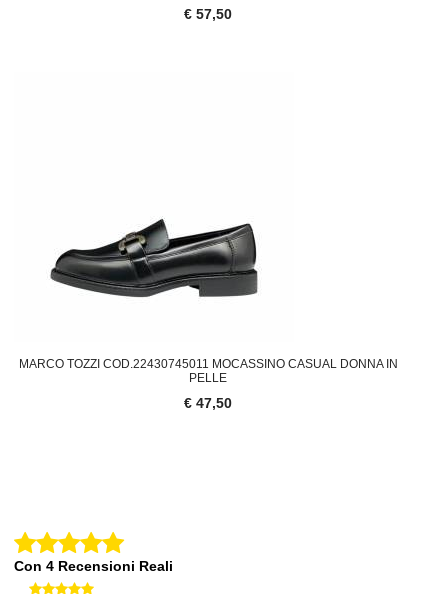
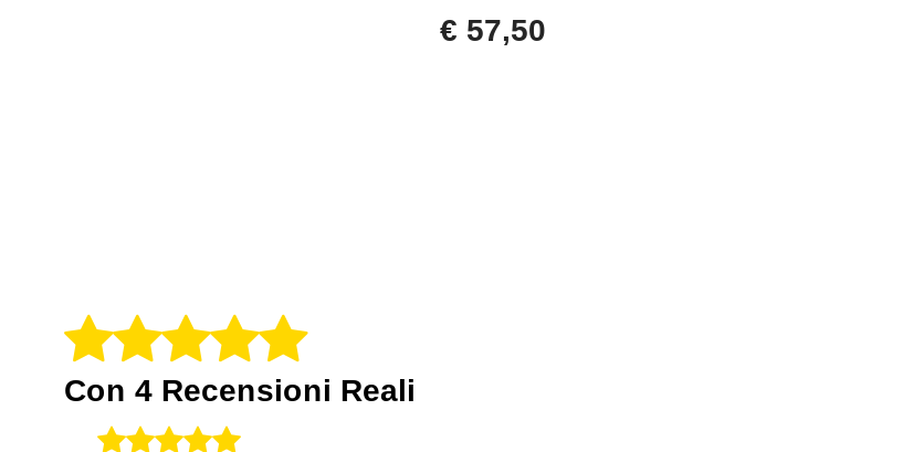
[49,218,258,298] [image] -> none
[18,357,397,411] MARCO TOZZI COD.22430745011 MOCASSINO CASUAL DONNA IN | PELLE | € 47,50 -> none

